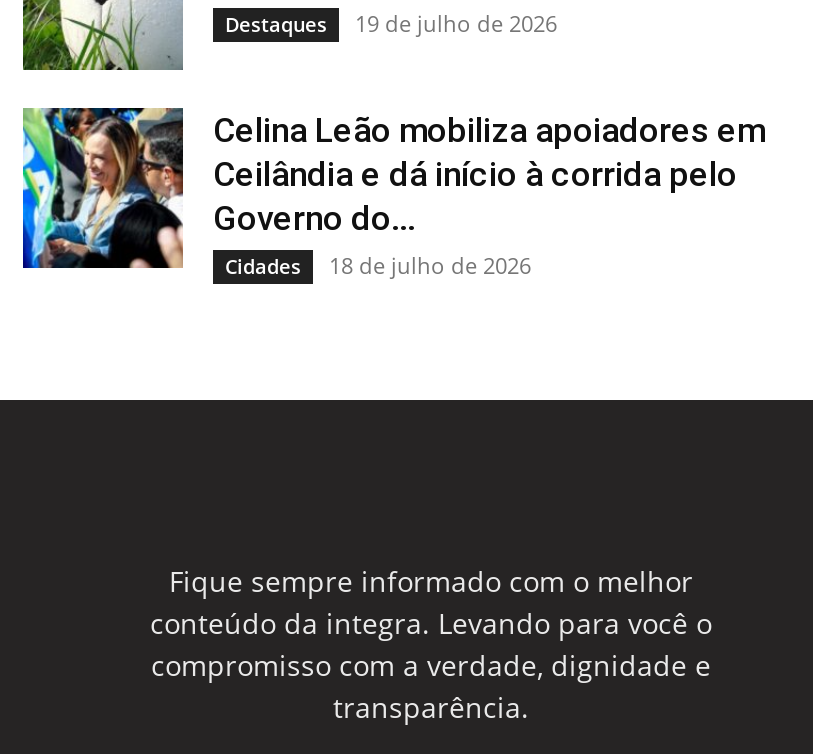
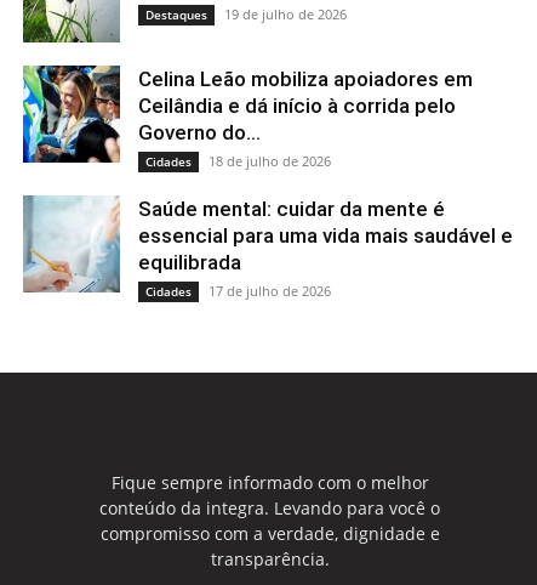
none -> [22,195,513,300] [image] | Saúde mental: cuidar da mente é | essencial para uma vida mais saudável e | equilibrada | Cidades | 17 de julho de 2026

